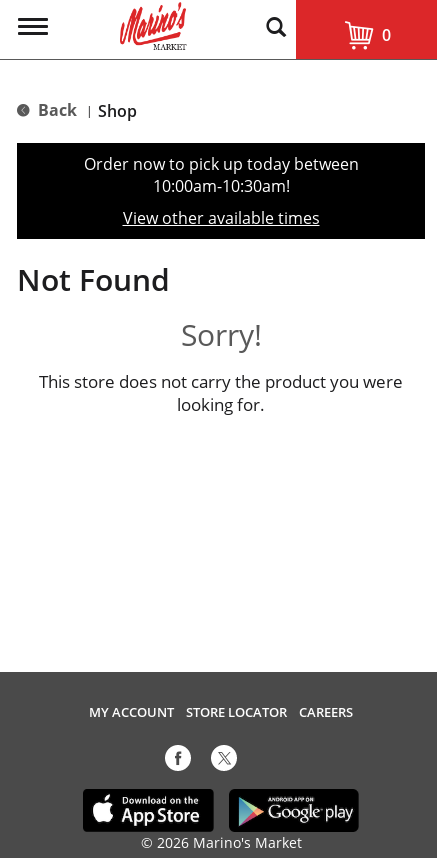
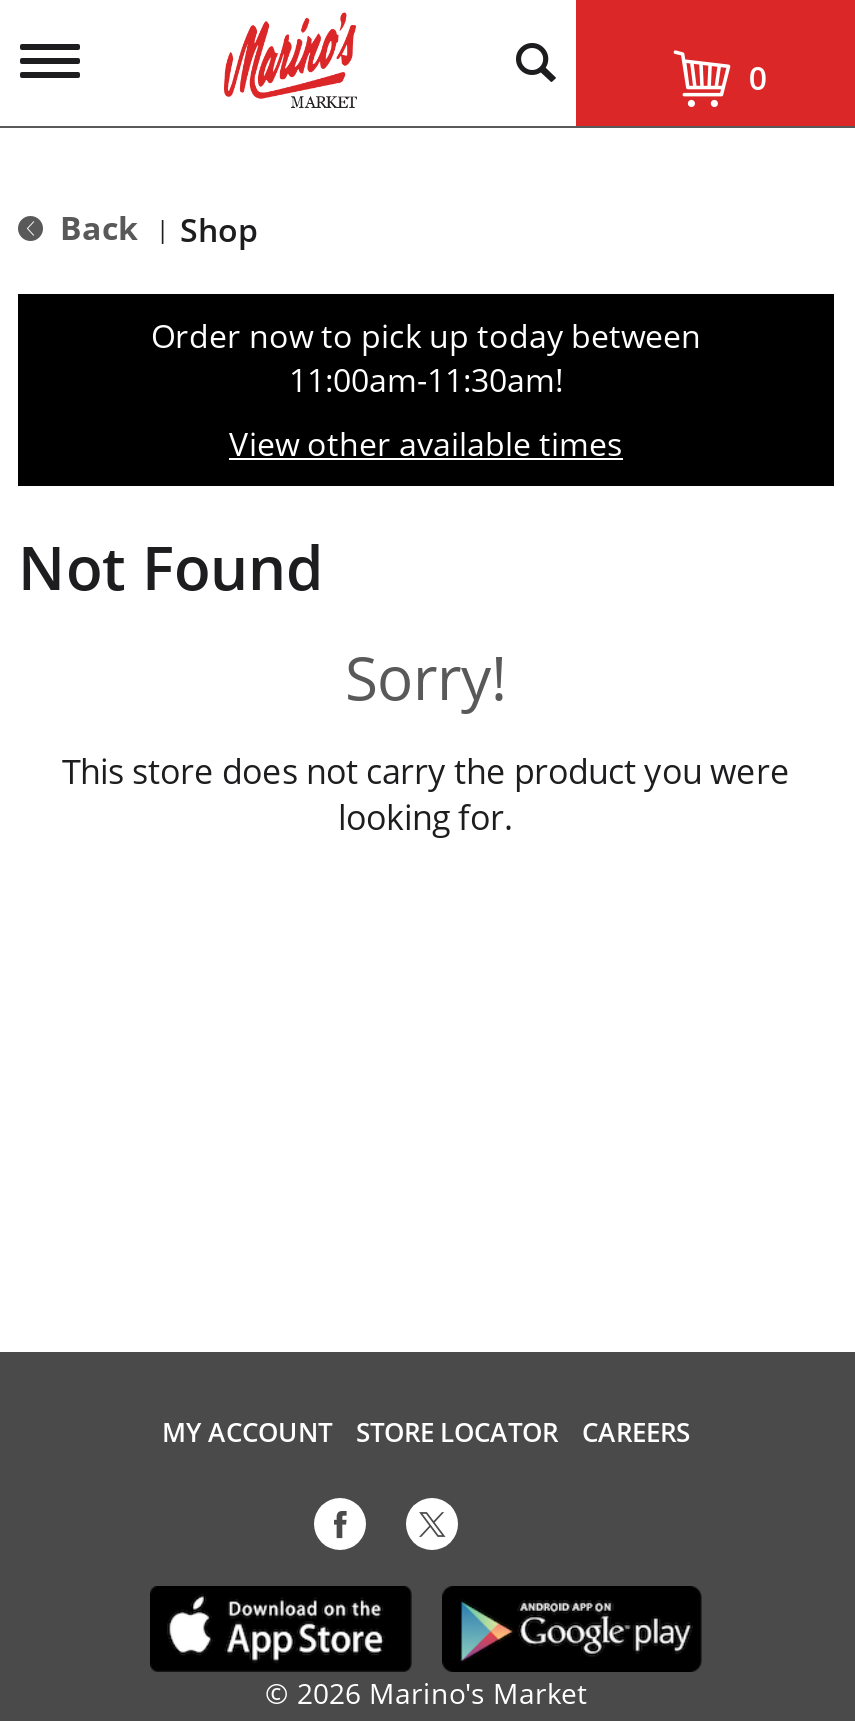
[152,175,289,197] 10:00am-10:30am! -> [289,358,563,402] 11:00am-11:30am!

